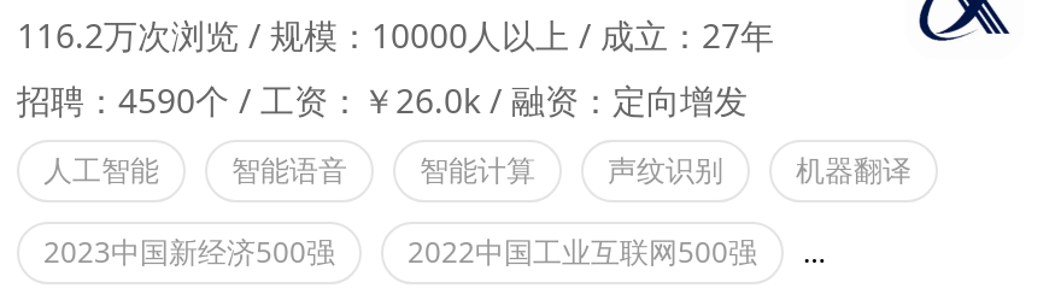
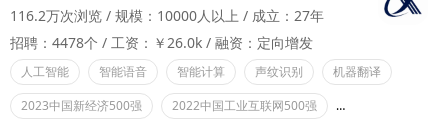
[17,78,748,124] 招聘：4590个 工资：￥26.0k 融资：定向增发 -> [10,32,313,51] 招聘：4478个 工资：￥26.0k 融资：定向增发

